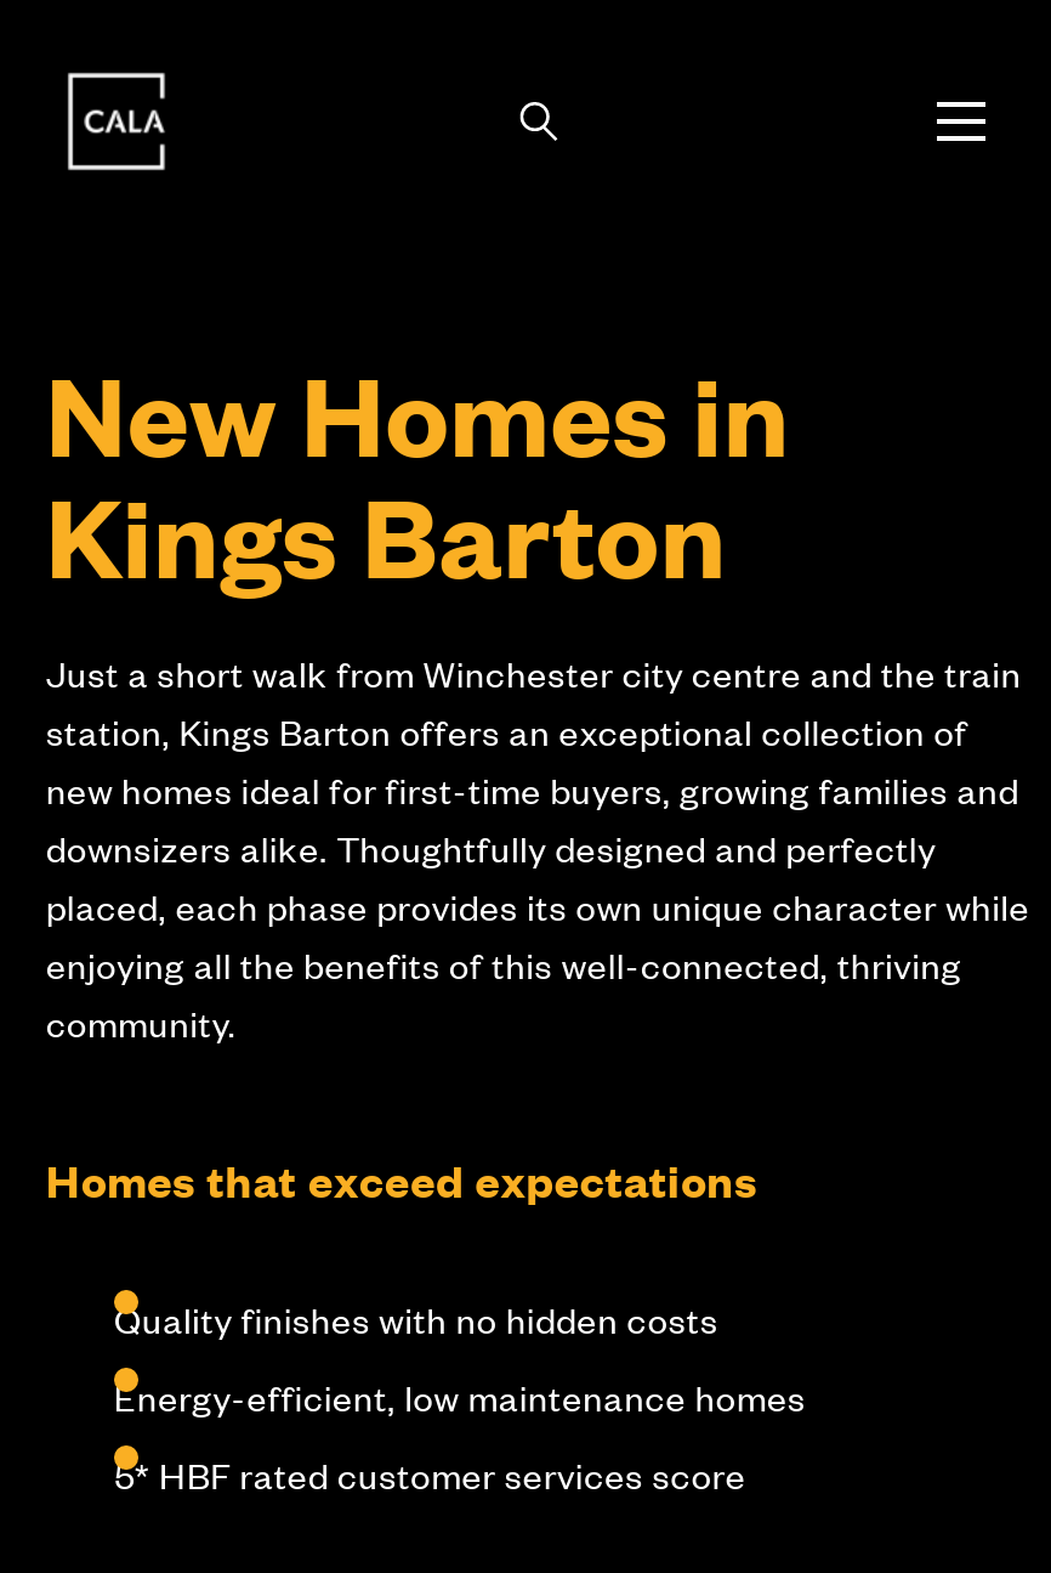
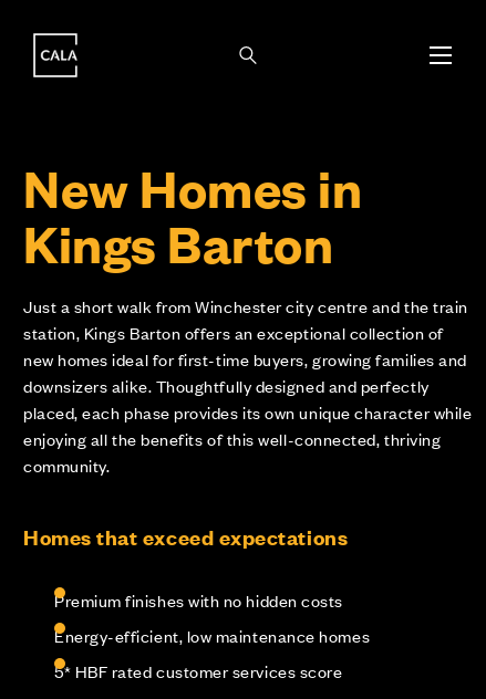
[114,1292,718,1343] Quality finishes with no hidden costs -> [54,588,343,612] Premium finishes with no hidden costs

